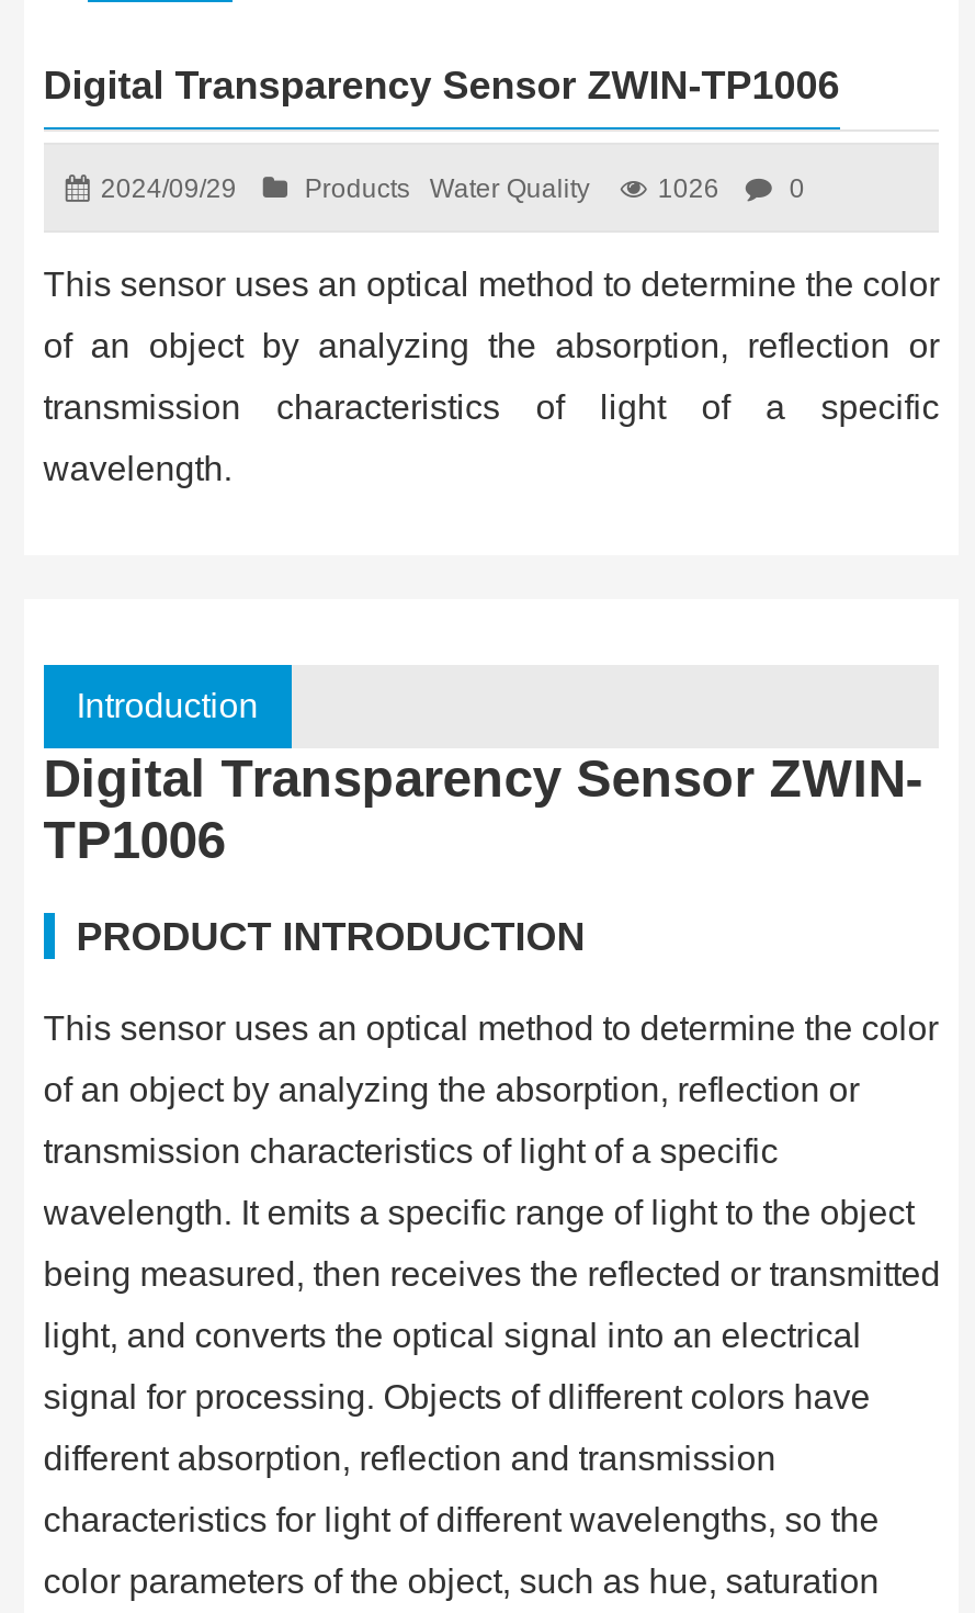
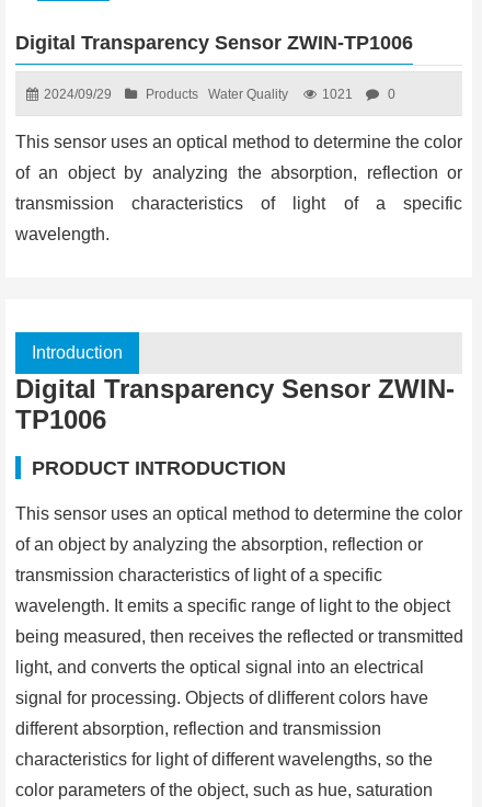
[658,172,719,203] 1026 -> [322,86,353,102] 1021

